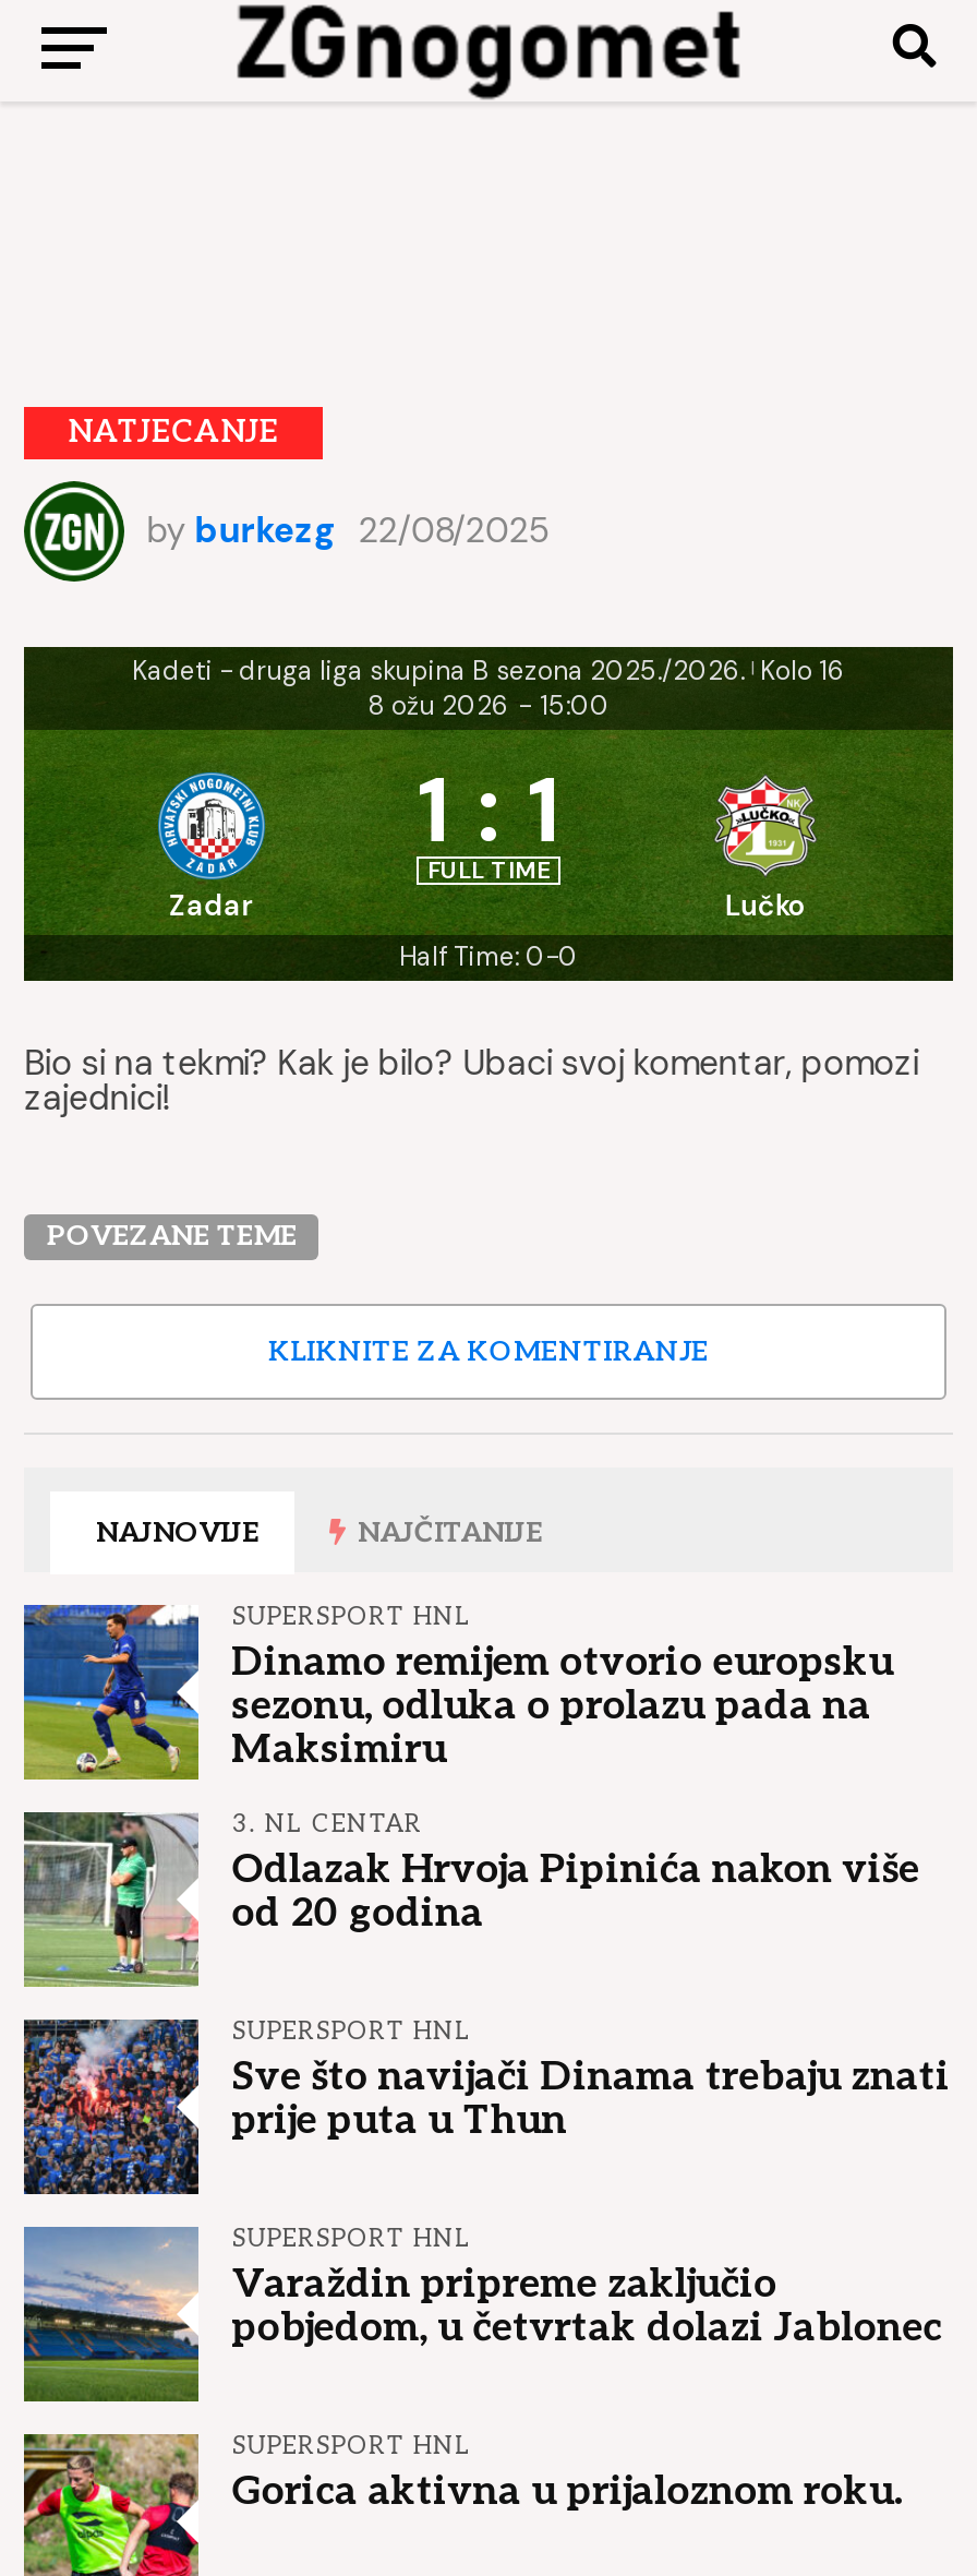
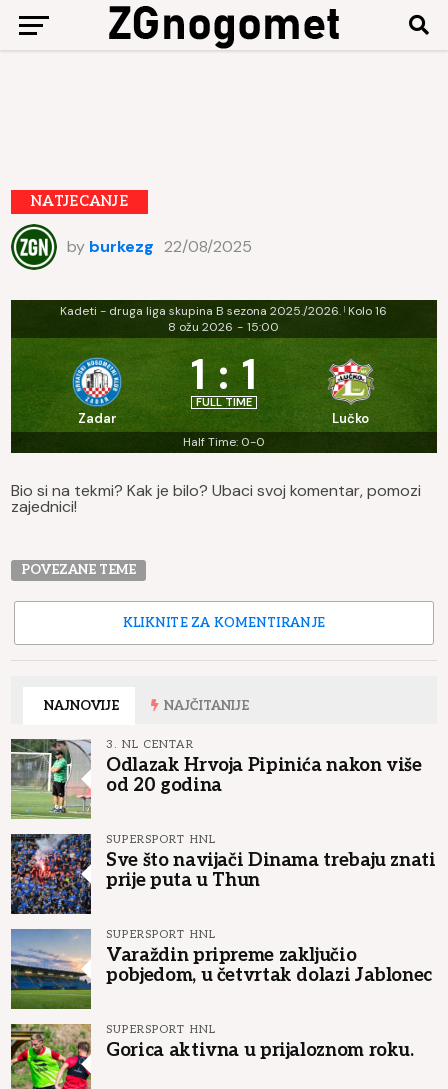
[22,1603,894,1780] [image] | SUPERSPORT HNL | Dinamo remijem otvorio europsku | sezonu, odluka o prolazu pada na | Maksimiru -> none

